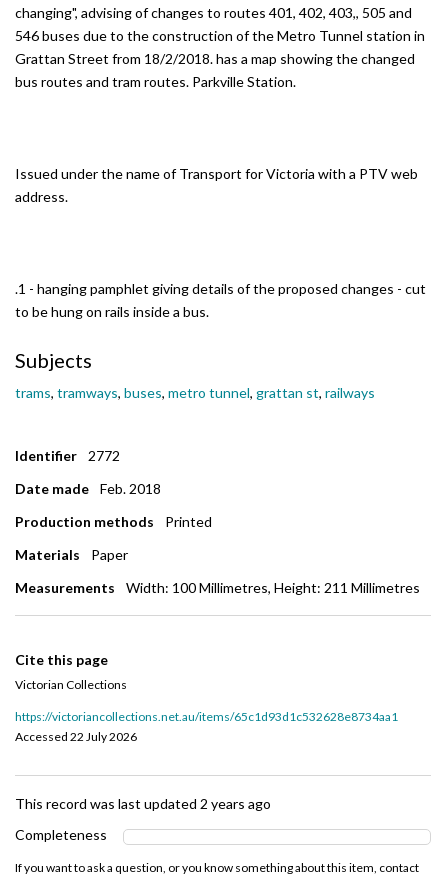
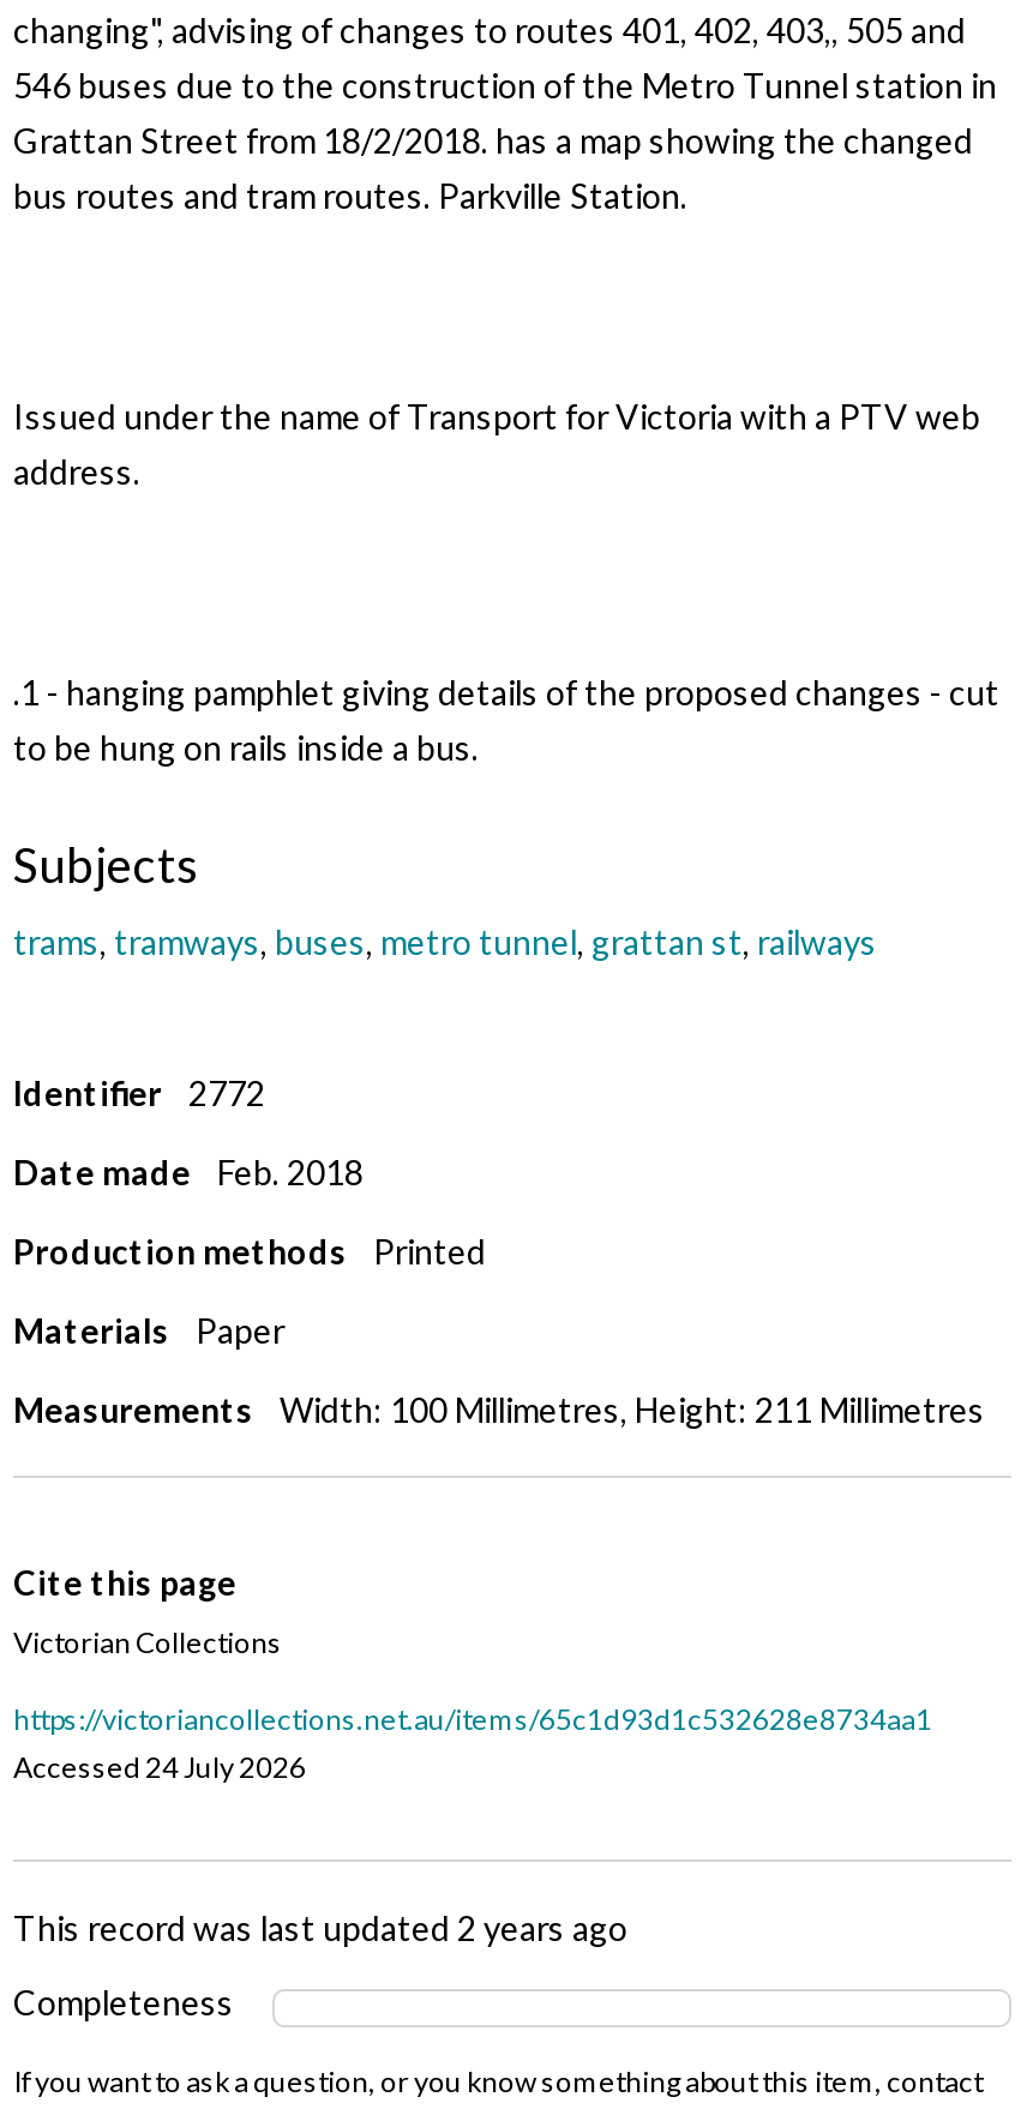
[15,729,137,744] Accessed 22 July 2026 -> [13,1749,306,1785] Accessed 24 July 2026

